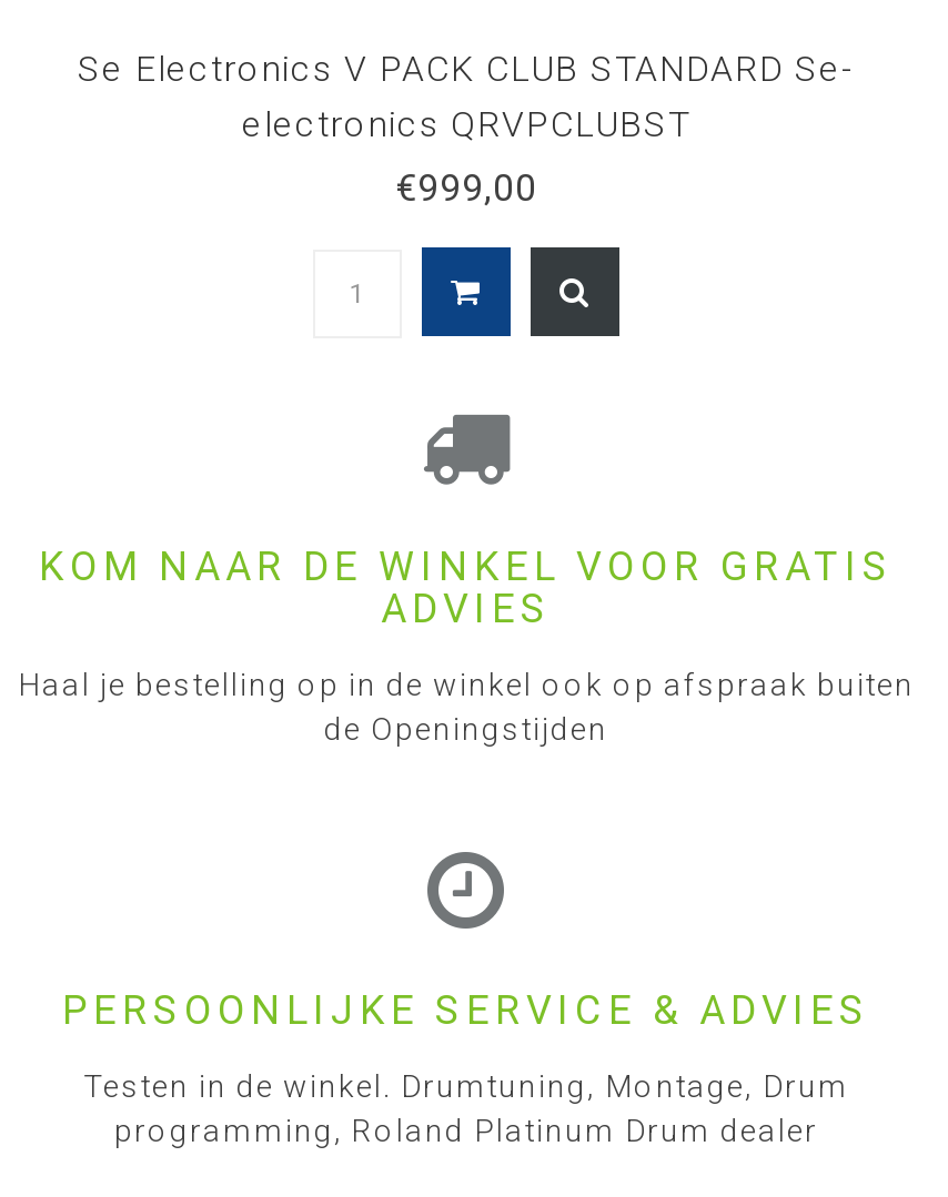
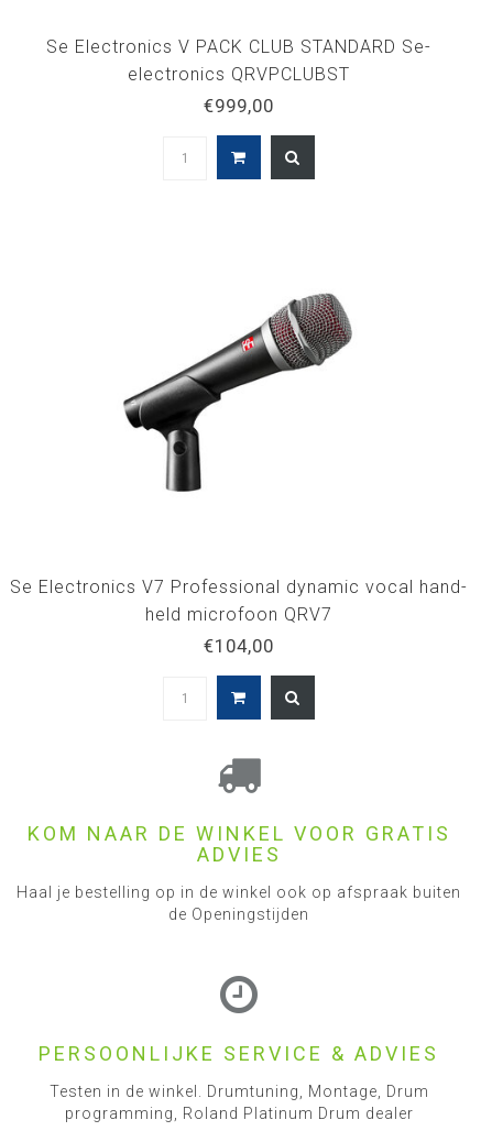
none -> [10,577,468,657] Se Electronics V7 Professional dynamic vocal hand- | held microfoon QRV7 | €104,00
none -> [122,293,353,493] [image]

